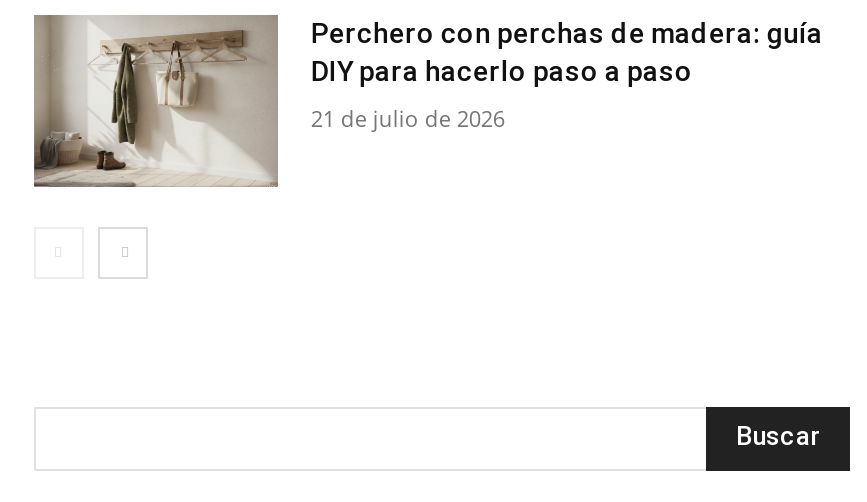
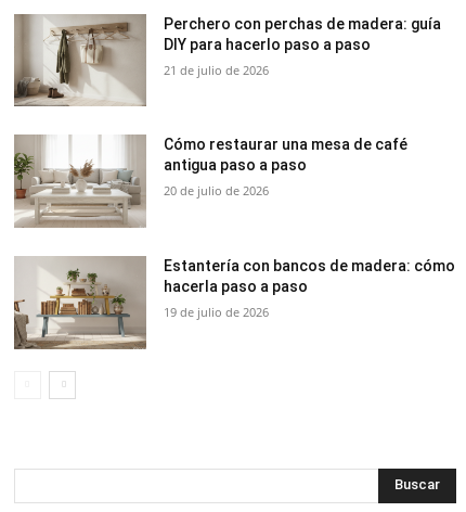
none -> [13,133,408,229] [image] | Cómo restaurar una mesa de café | antigua paso a paso | 20 de julio de 2026
none -> [15,256,456,349] [image] | Estantería con bancos de madera: cómo | hacerla paso a paso | 19 de julio de 2026

